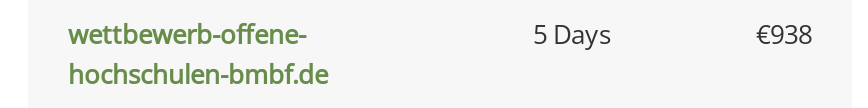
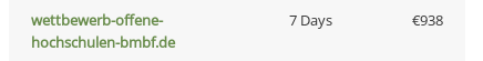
[533,16,611,52] 5 Days -> [289,10,332,30] 7 Days

